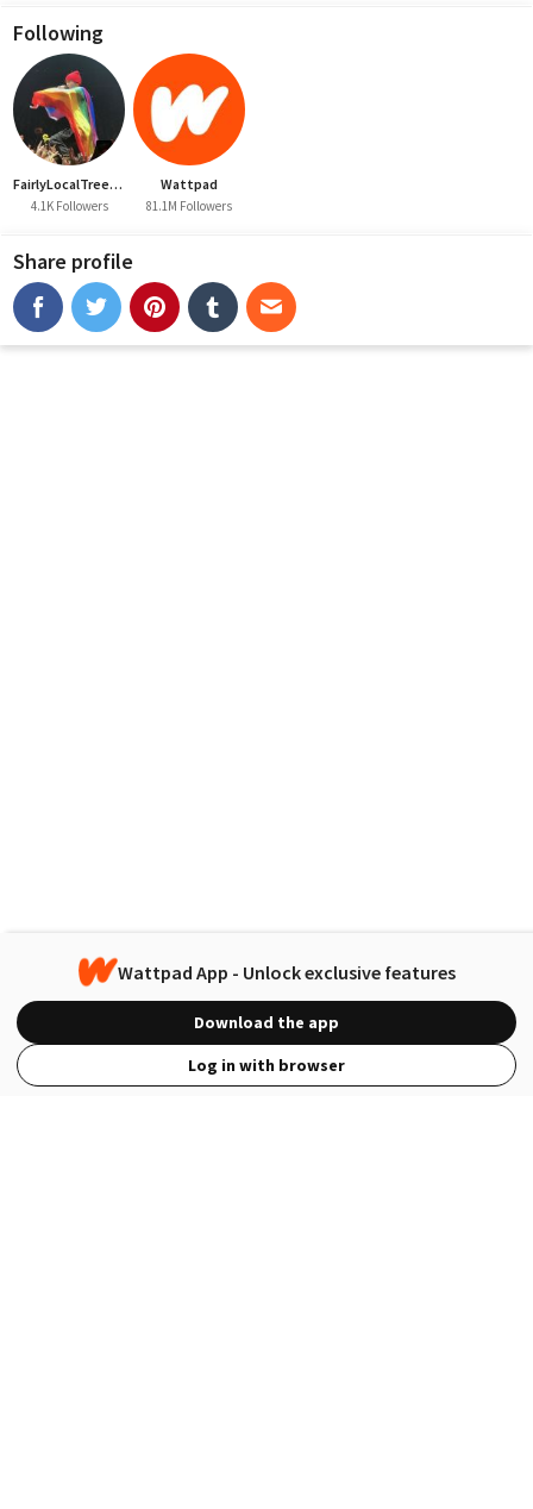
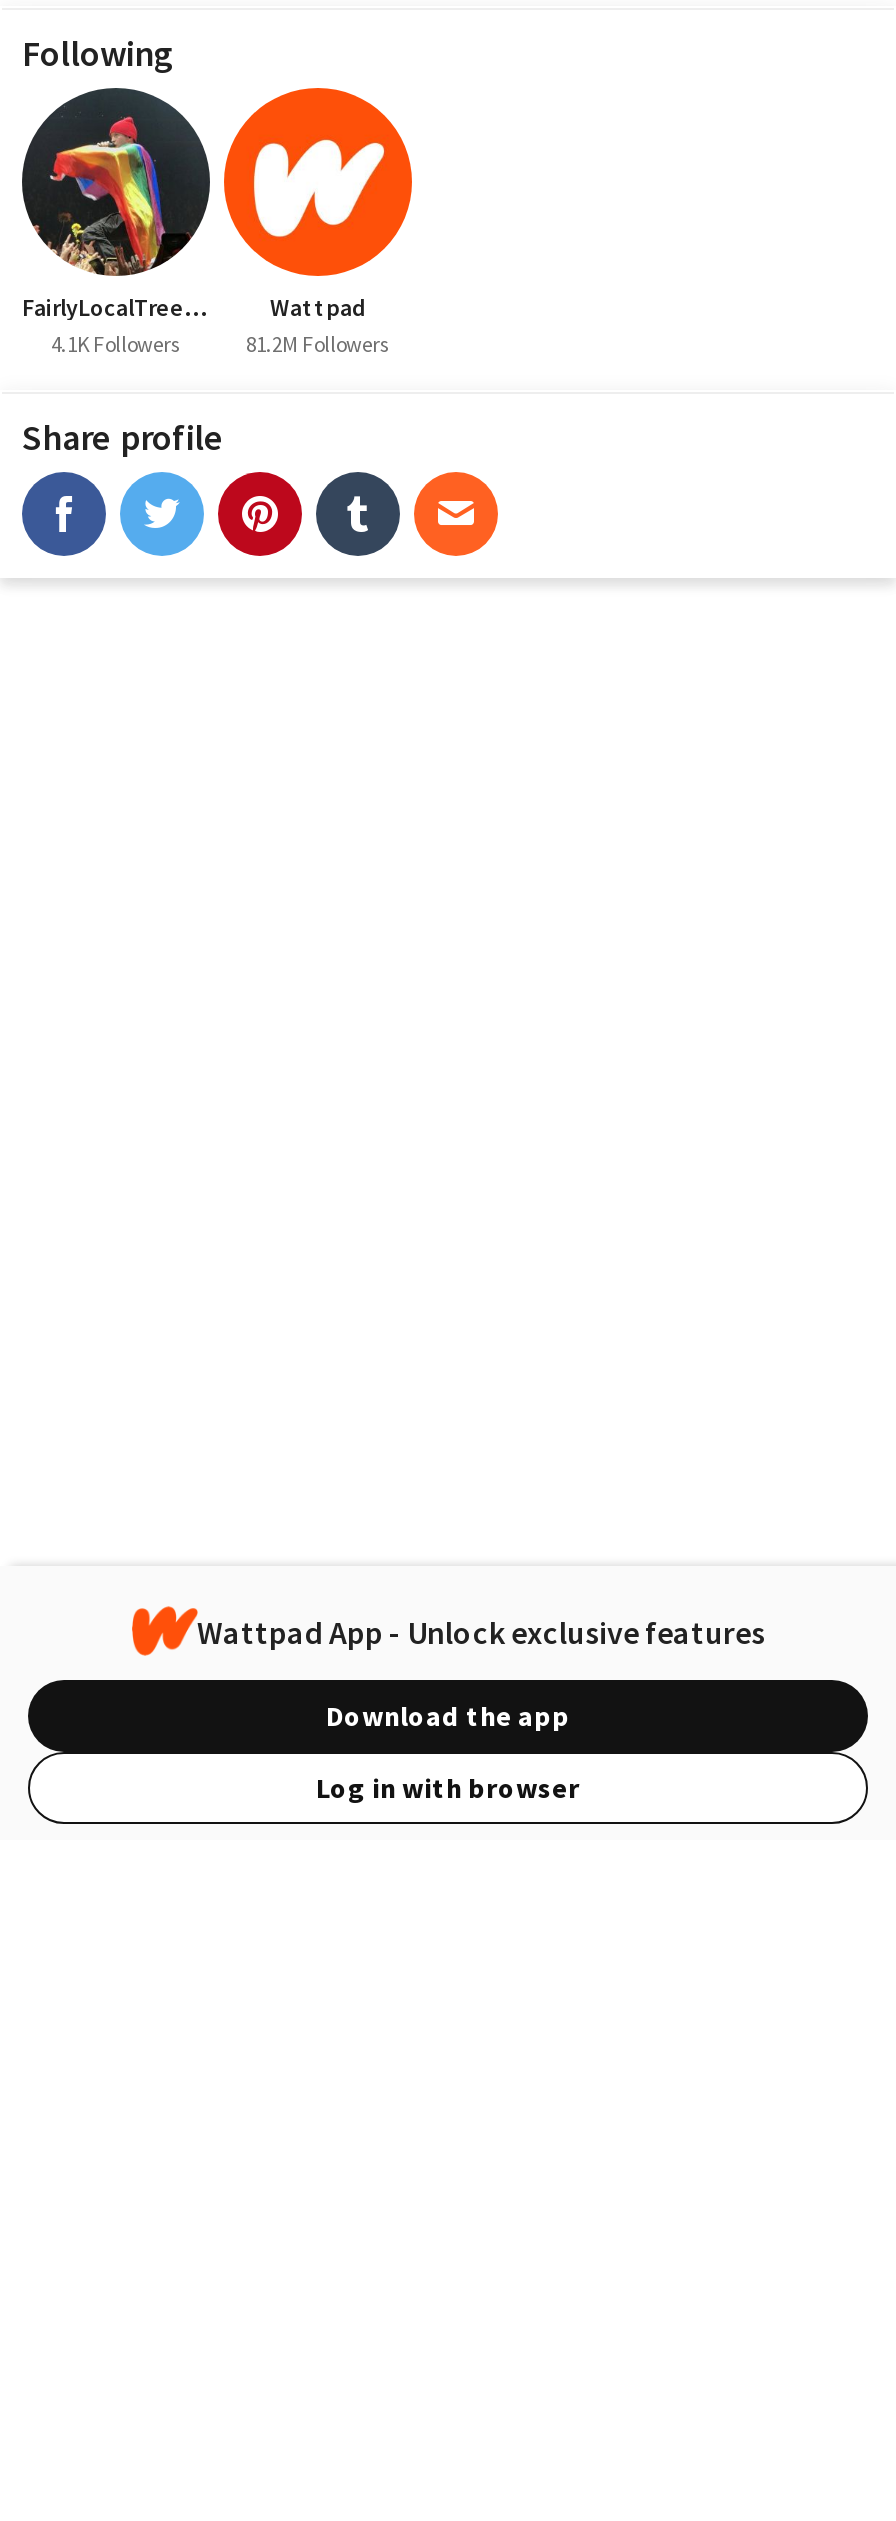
[146,198,232,214] 81.1M Followers -> [246,330,390,358] 81.2M Followers

